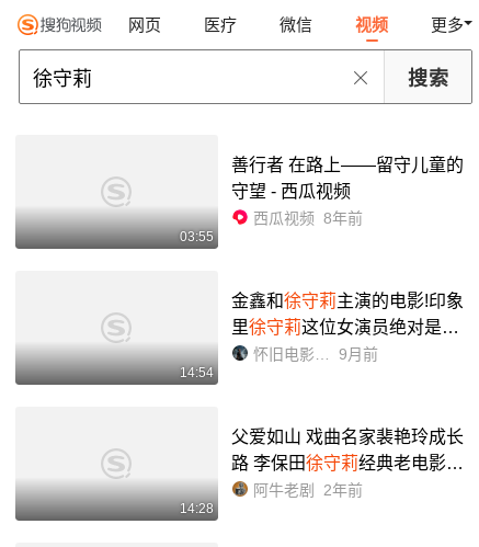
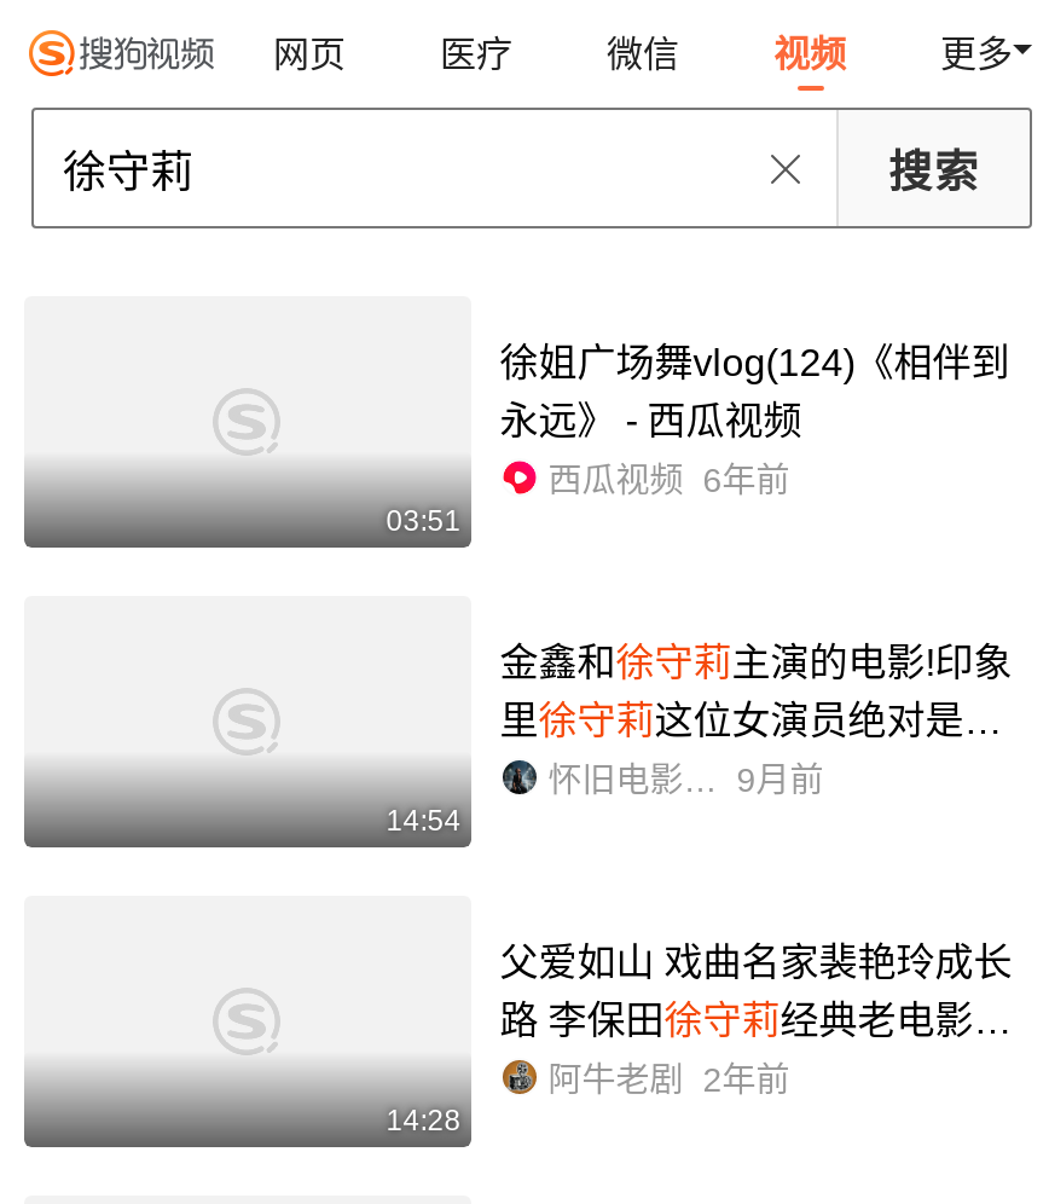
[231,156,463,201] 善行者 在路上——留守儿童的 | 守望 - 西瓜视频 -> [500,342,1010,441] 徐姐广场舞vlog(124)《相伴到 | 永远》 - 西瓜视频
[253,209,363,227] 西瓜视频 8年前 -> [548,461,790,499] 西瓜视频 6年前
[180,229,214,244] 03:55 -> [386,504,461,538] 03:51

